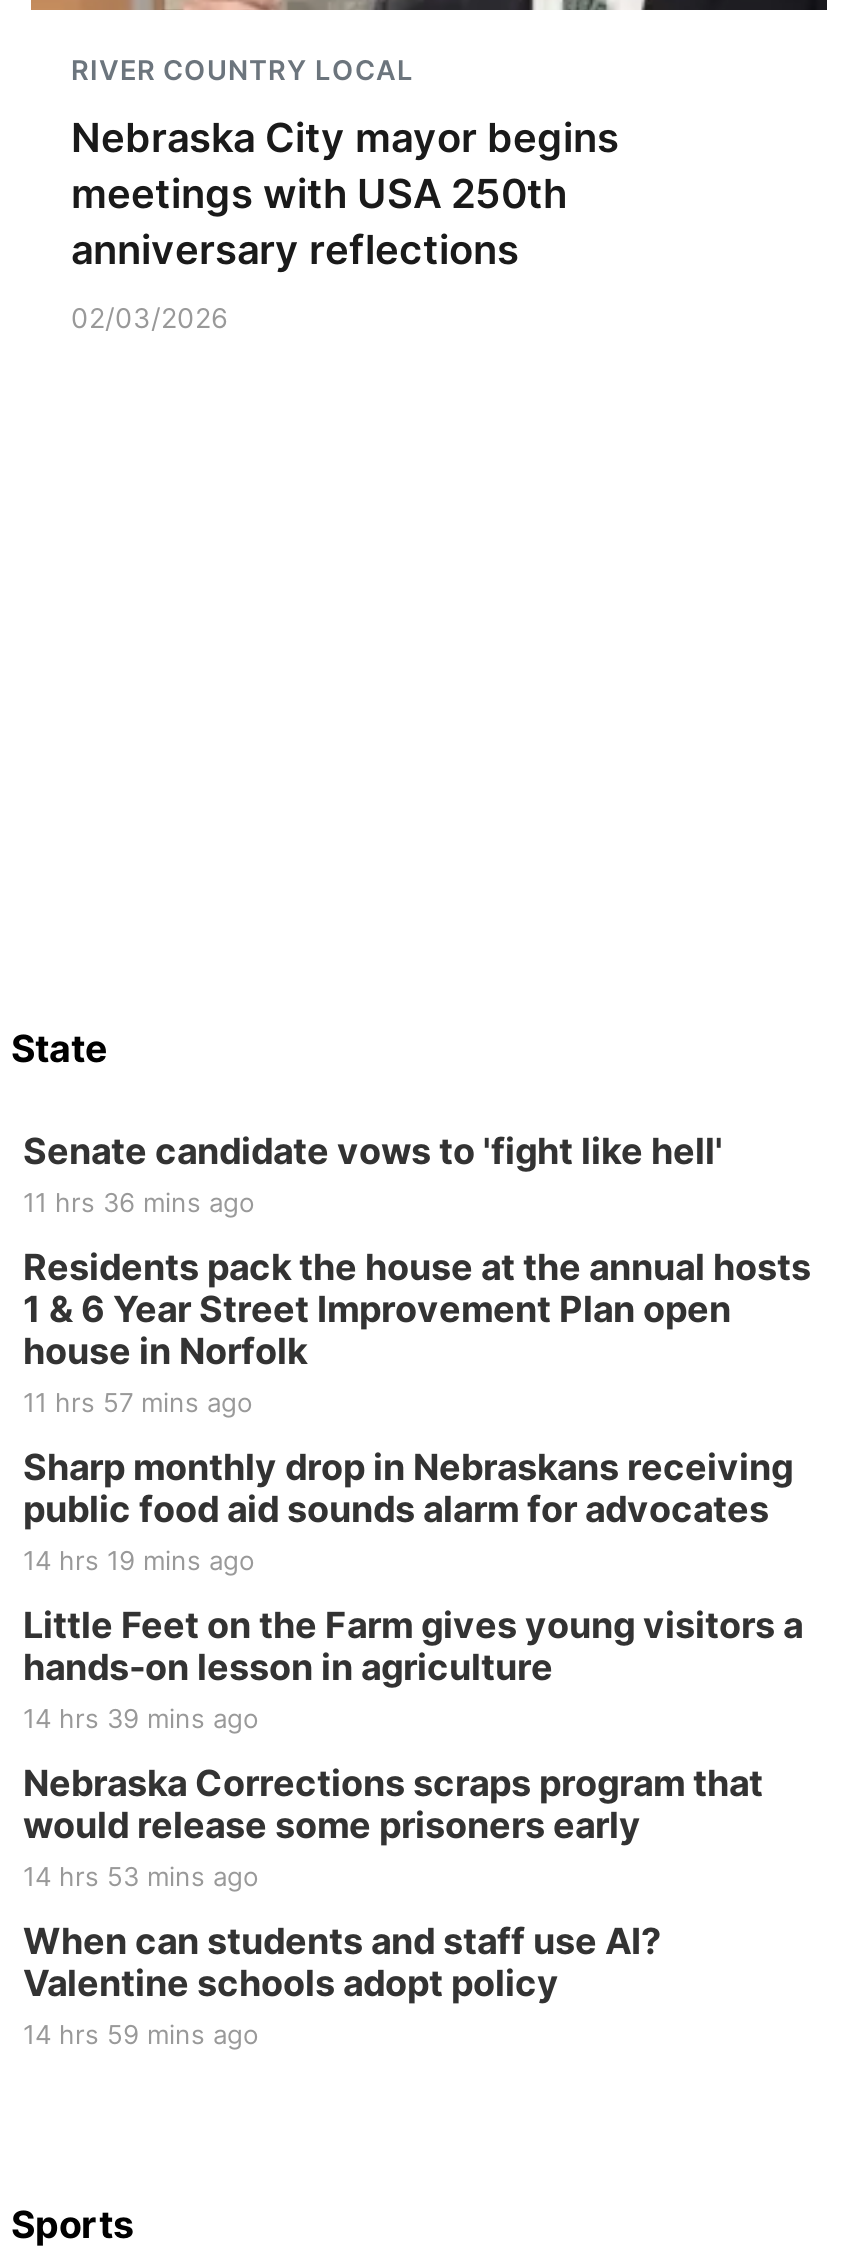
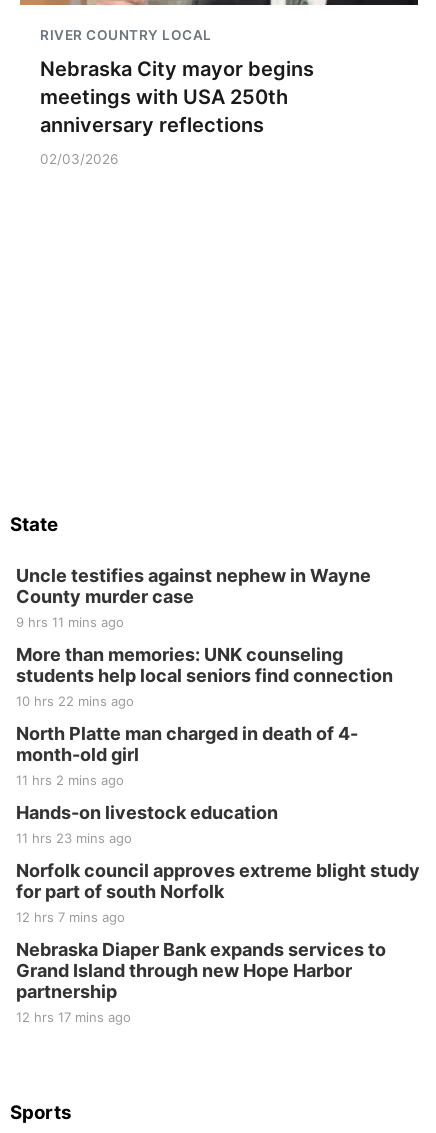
[23,1130,723,1218] Senate candidate vows to 'fight like hell' | 11 hrs 36 mins ago -> [16,565,371,630] Uncle testifies against nephew in Wayne | County murder case | 9 hrs 11 mins ago
[23,1246,811,1418] Residents pack the house at the annual hosts | 1 & 6 Year Street Improvement Plan open | house in Norfolk | 11 hrs 57 mins ago -> [16,644,393,709] More than memories: UNK counseling | students help local seniors find connection | 10 hrs 22 mins ago
[23,1446,793,1576] Sharp monthly drop in Nebraskans receiving | public food aid sounds alarm for advocates | 14 hrs 19 mins ago -> [16,723,358,788] North Platte man charged in death of 4- | month-old girl | 11 hrs 2 mins ago
[23,1604,803,1734] Little Feet on the Farm gives young visitors a | hands-on lesson in agriculture | 14 hrs 39 mins ago -> [16,802,278,846] Hands-on livestock education | 11 hrs 23 mins ago
[23,1762,763,1892] Nebraska Corrections scraps program that | would release some prisoners early | 14 hrs 53 mins ago -> [16,860,420,925] Norfolk council approves extreme blight study | for part of south Norfolk | 12 hrs 7 mins ago
[23,1920,661,2050] When can students and staff use AI? | Valentine schools adopt policy | 14 hrs 59 mins ago -> [16,939,386,1025] Nebraska Diaper Bank expands services to | Grand Island through new Hope Harbor | partnership | 12 hrs 17 mins ago

